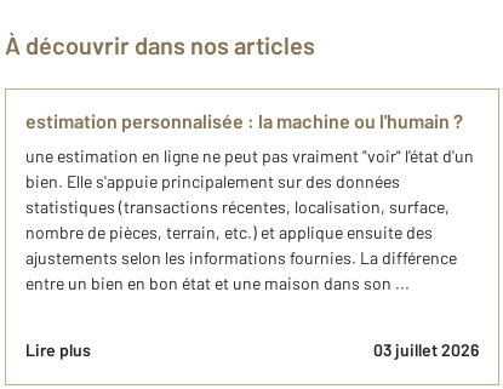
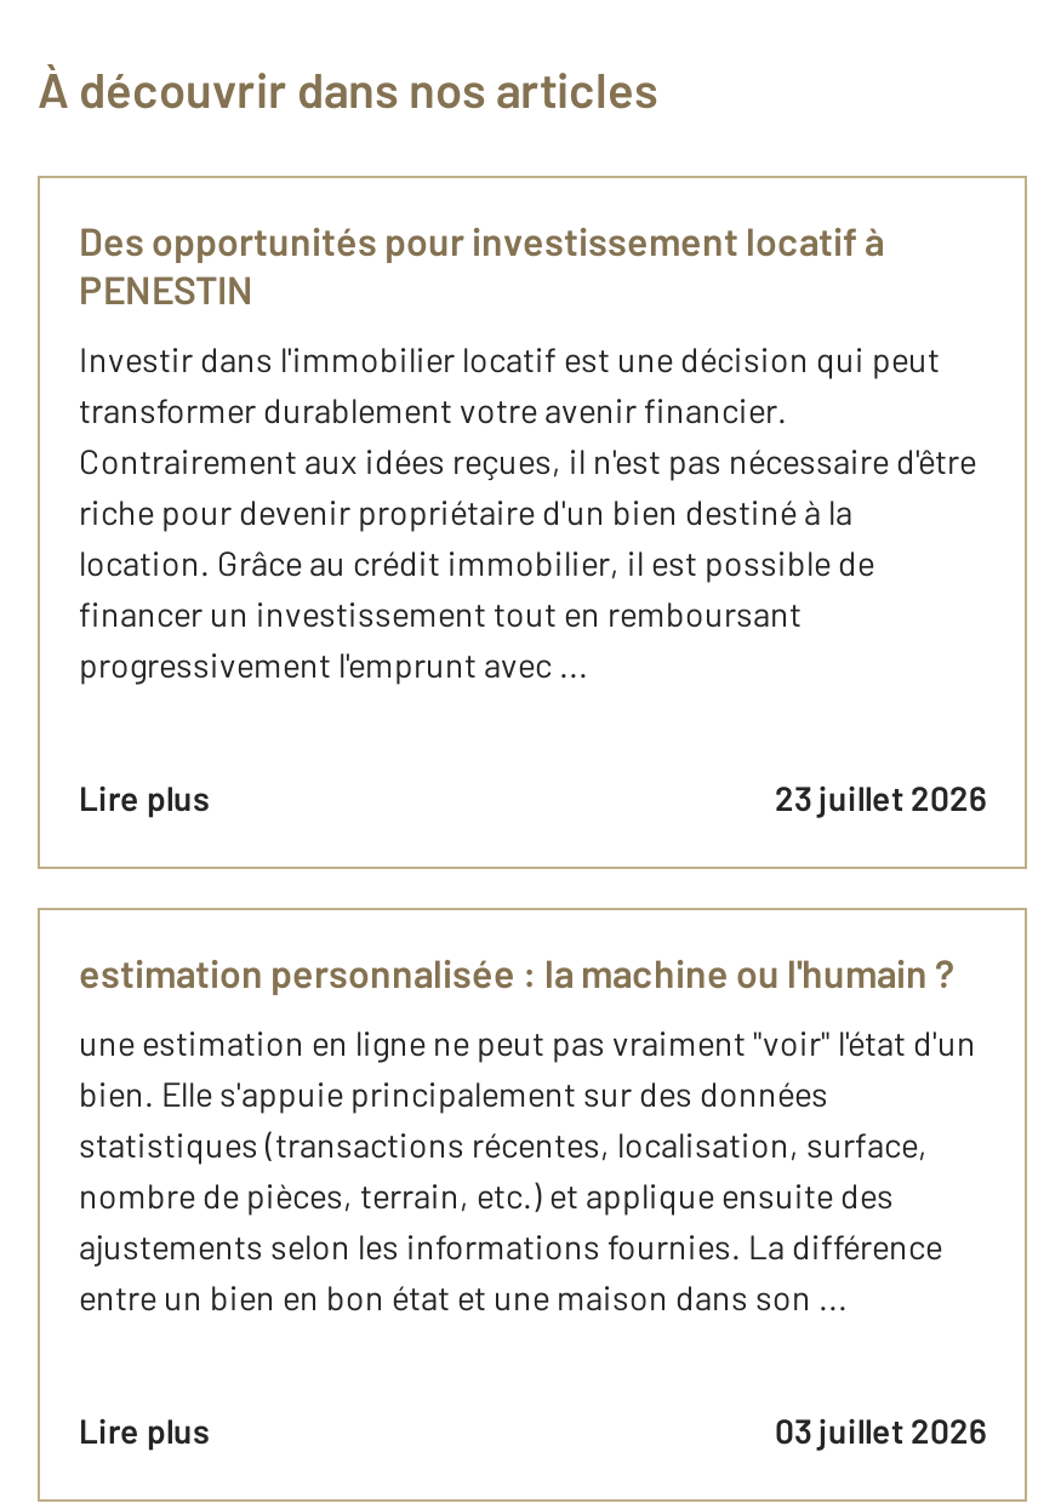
none -> [79,217,986,818] Des opportunités pour investissement locatif à | PENESTIN | Investir dans l'immobilier locatif est une décision qui peut | transformer durablement votre avenir financier. | Contrairement aux idées reçues, il n'est pas nécessaire d'être | riche pour devenir propriétaire d'un bien destiné à la | location. Grâce au crédit immobilier, il est possible de | financer un investissement tout en remboursant | progressivement l'emprunt avec ... | Lire plus | 23 juillet 2026

